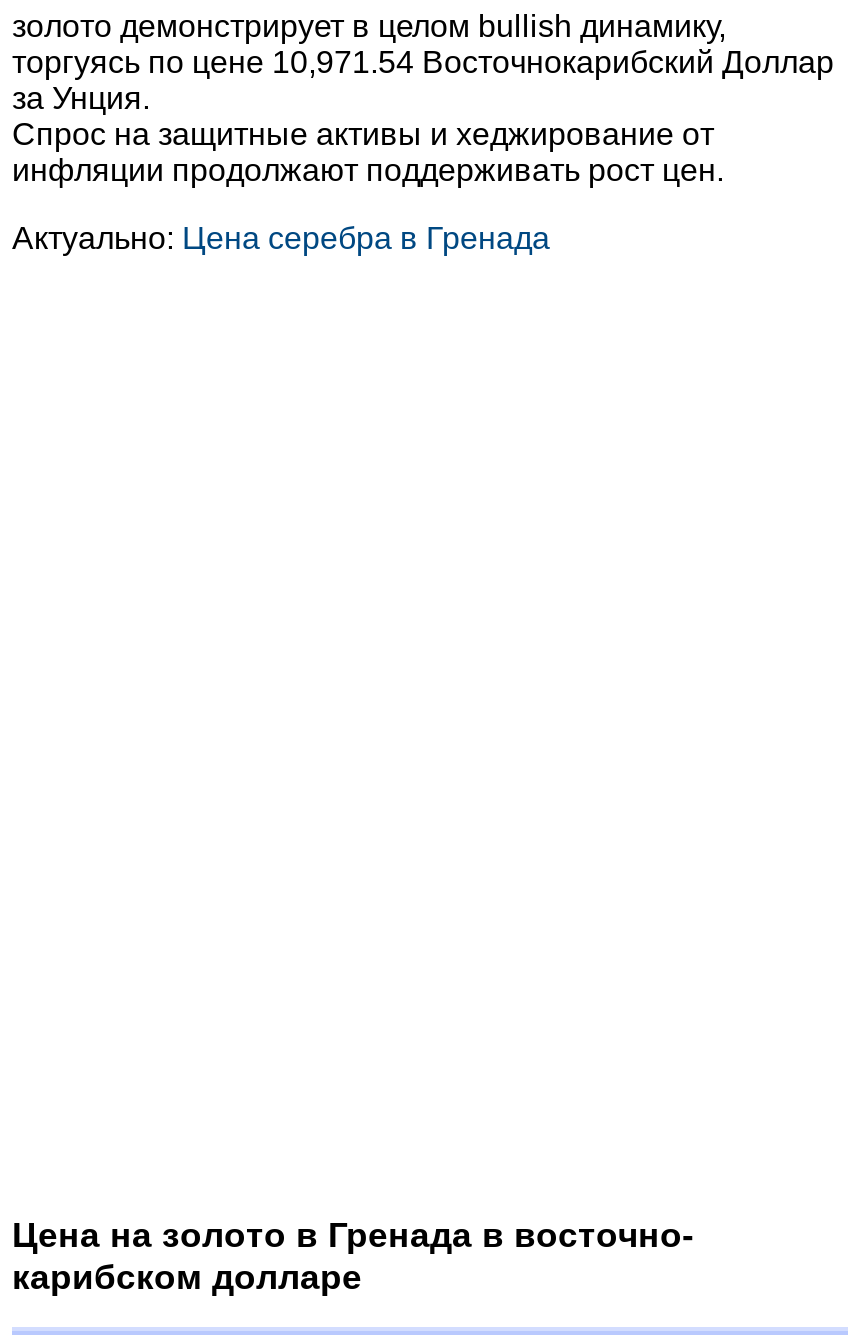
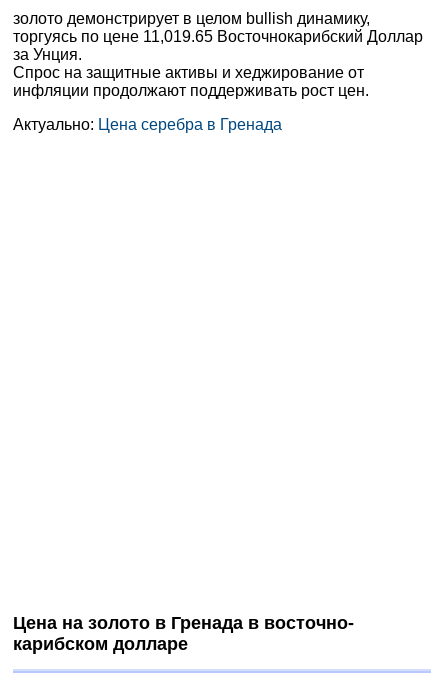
[12,46,834,80] торгуясь по цене 10,971.54 Восточнокарибский Доллар -> [13,28,423,45] торгуясь по цене 11,019.65 Восточнокарибский Доллар

